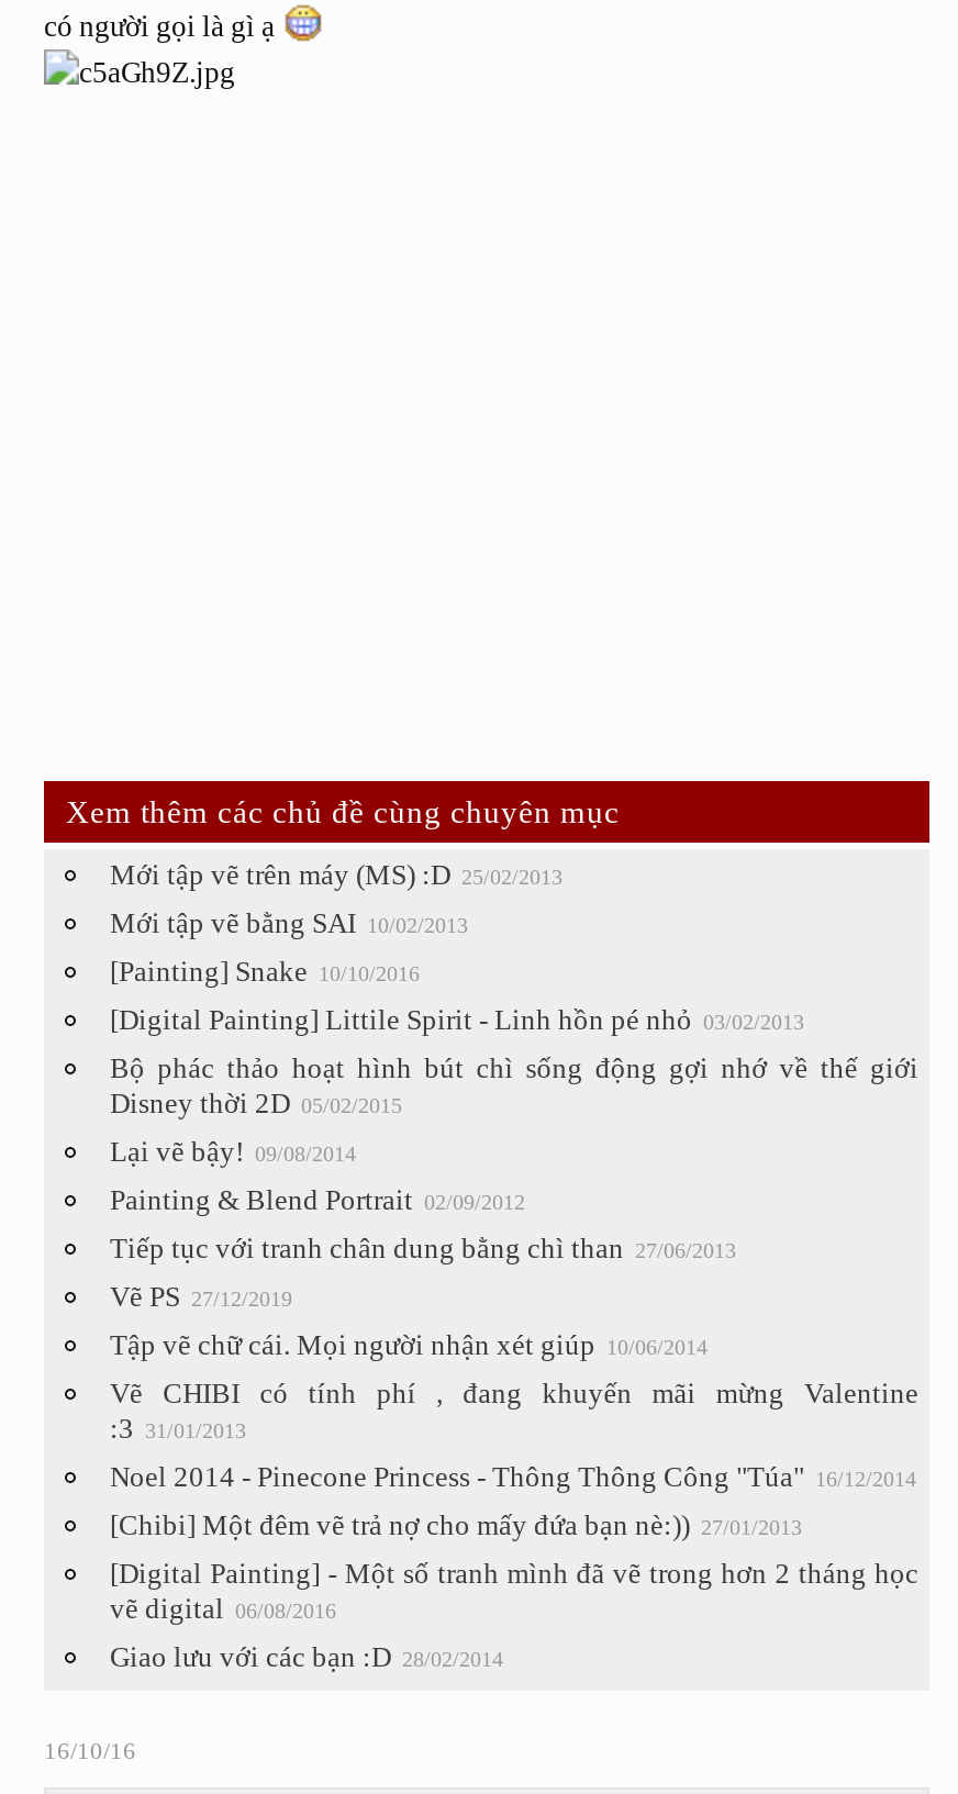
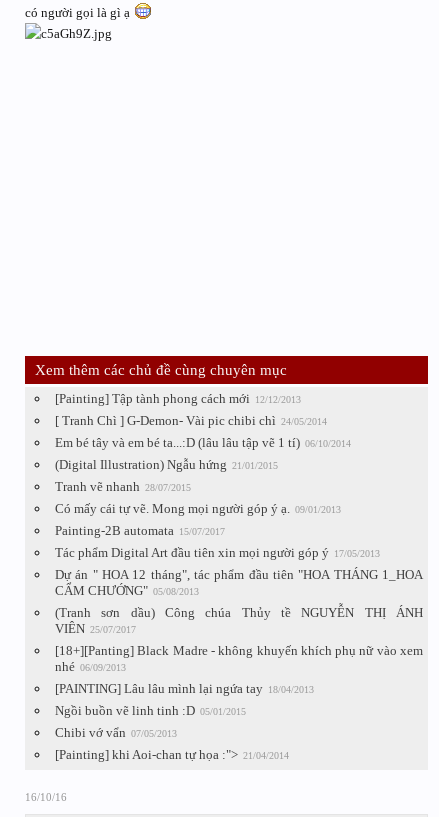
[110,858,562,891] Mới tập vẽ trên máy (MS) :D 25/02/2013 -> [55,391,301,406] [Painting] Tập tành phong cách mới 12/12/2013
[110,906,468,939] Mới tập vẽ bằng SAI 10/02/2013 -> [55,413,327,428] [ Tranh Chì ] G-Demon- Vài pic chibi chì 24/05/2014
[110,955,420,988] [Painting] Snake 10/10/2016 -> [55,435,351,450] Em bé tây và em bé ta...:D (lâu lâu tập vẽ 1 tí) 06/10/2014
[110,1003,804,1036] [Digital Painting] Littile Spirit - Linh hồn pé nhỏ 03/02/2013 -> [55,457,278,472] (Digital Illustration) Ngẫu hứng 21/01/2015
[110,1051,918,1119] Bộ phác thảo hoạt hình bút chì sống động gợi nhớ về thế giới | Disney thời 2D 05/02/2015 -> [55,479,191,494] Tranh vẽ nhanh 28/07/2015
[110,1135,356,1168] Lại vẽ bậy! 09/08/2014 -> [55,501,341,516] Có mấy cái tự vẽ. Mong mọi người góp ý ạ. 09/01/2013
[110,1183,525,1216] Painting & Blend Portrait 02/09/2012 -> [55,523,225,538] Painting-2B automata 15/07/2017
[110,1232,736,1264] Tiếp tục với tranh chân dung bằng chì than 27/06/2013 -> [55,545,380,560] Tác phẩm Digital Art đầu tiên xin mọi người góp ý 17/05/2013
[110,1280,292,1313] Vẽ PS 27/12/2019 -> [55,567,423,598] Dự án " HOA 12 tháng", tác phẩm đầu tiên "HOA THÁNG 1_HOA | CẨM CHƯỚNG" 05/08/2013
[110,1328,708,1361] Tập vẽ chữ cái. Mọi người nhận xét giúp 10/06/2014 -> [55,605,423,636] (Tranh sơn dầu) Công chúa Thủy tề NGUYỄN THỊ ÁNH | VIÊN 25/07/2017
[110,1377,918,1445] Vẽ CHIBI có tính phí , đang khuyến mãi mừng Valentine | :3 31/01/2013 -> [55,643,423,674] [18+][Panting] Black Madre - không khuyến khích phụ nữ vào xem | nhé 06/09/2013
[110,1460,916,1493] Noel 2014 - Pinecone Princess - Thông Thông Công "Túa" 16/12/2014 -> [55,681,314,696] [PAINTING] Lâu lâu mình lại ngứa tay 18/04/2013
[110,1508,802,1541] [Chibi] Một đêm vẽ trả nợ cho mấy đứa bạn nè:)) 27/01/2013 -> [55,703,246,718] Ngồi buồn vẽ linh tinh :D 05/01/2015
[110,1557,918,1625] [Digital Painting] - Một số tranh mình đã vẽ trong hơn 2 tháng học | vẽ digital 06/08/2016 -> [55,725,177,740] Chibi vớ vẩn 07/05/2013
[110,1640,503,1673] Giao lưu với các bạn :D 28/02/2014 -> [55,747,289,762] [Painting] khi Aoi-chan tự họa :"> 21/04/2014

